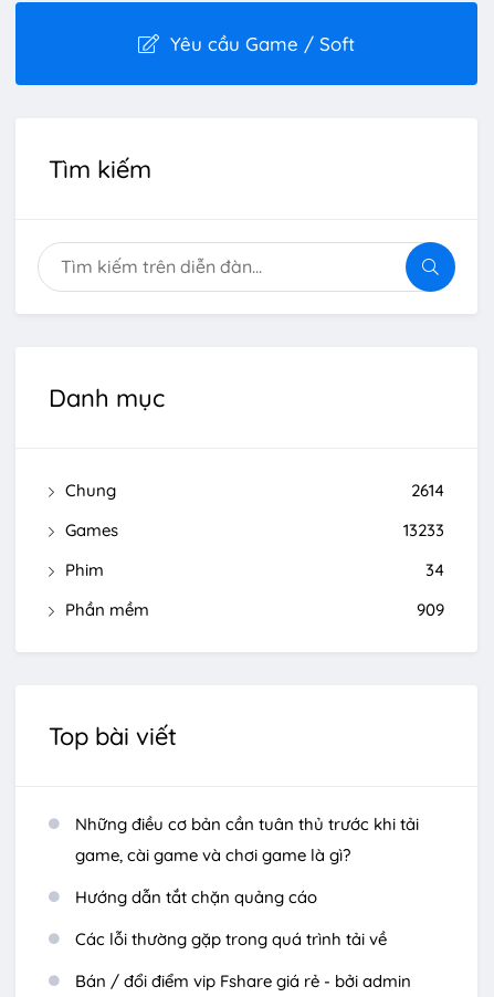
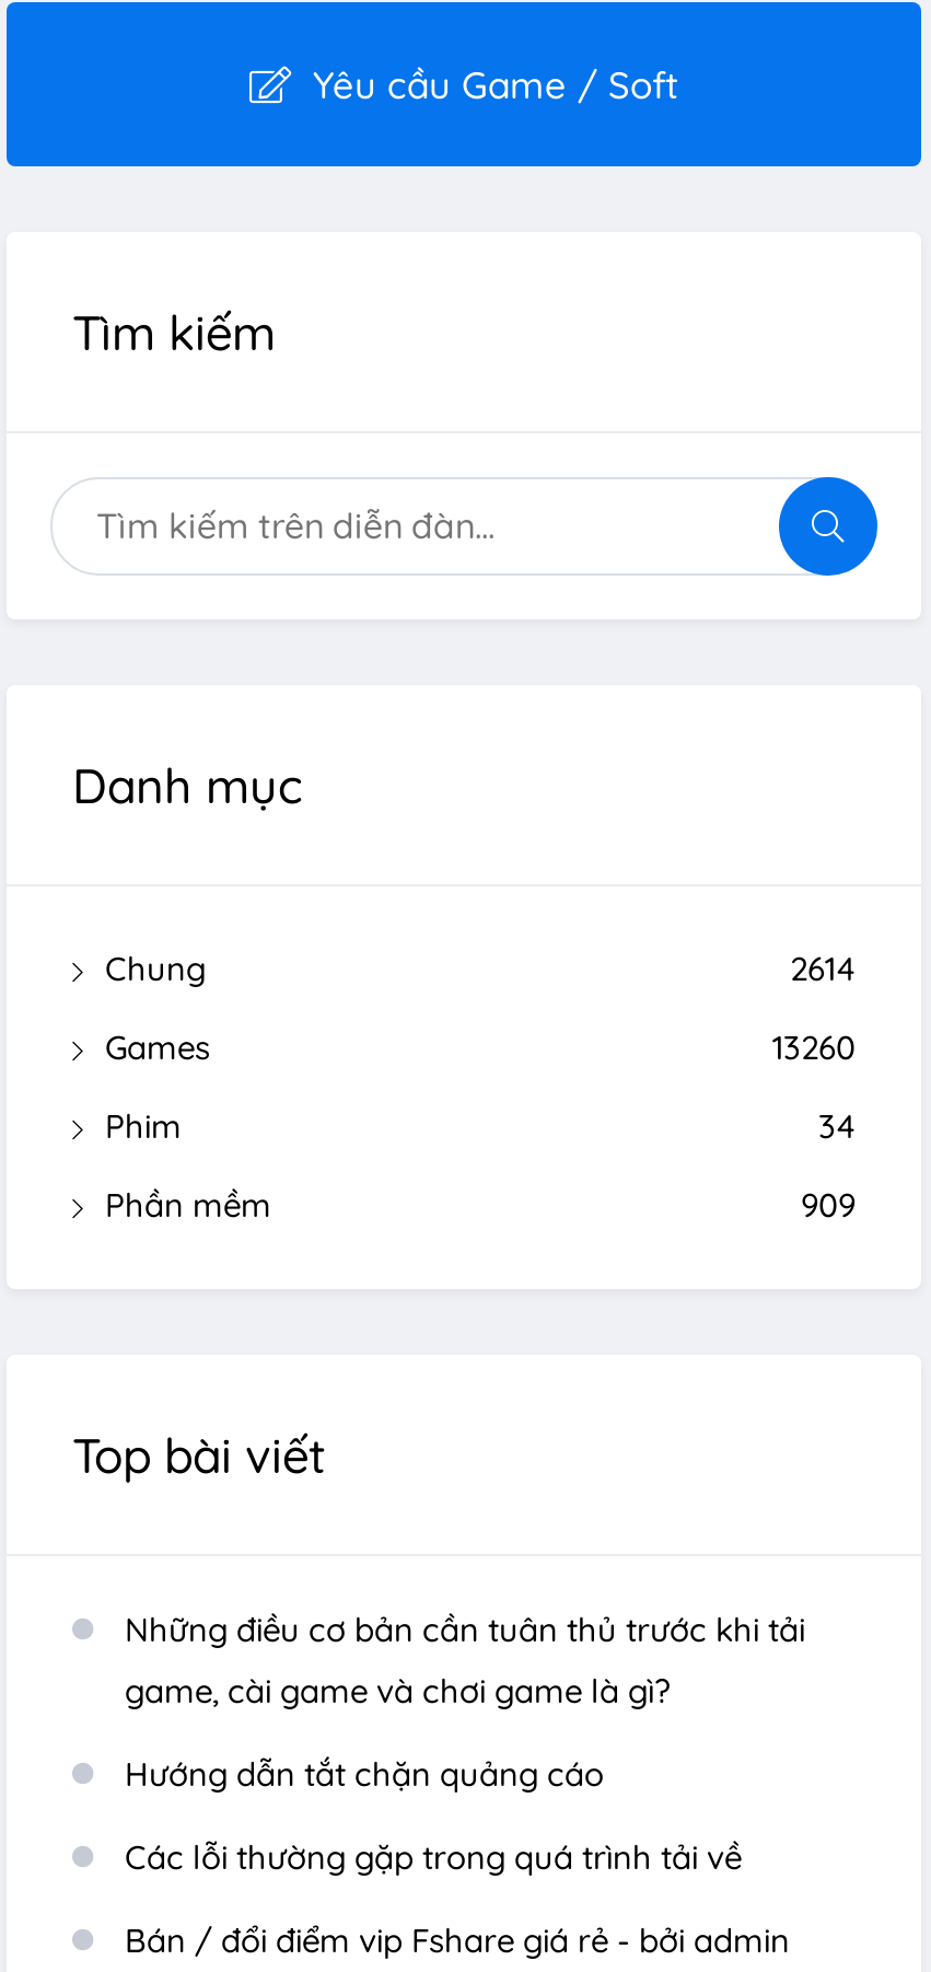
[403,520,444,541] 13233 -> [772,1027,856,1069] 13260

